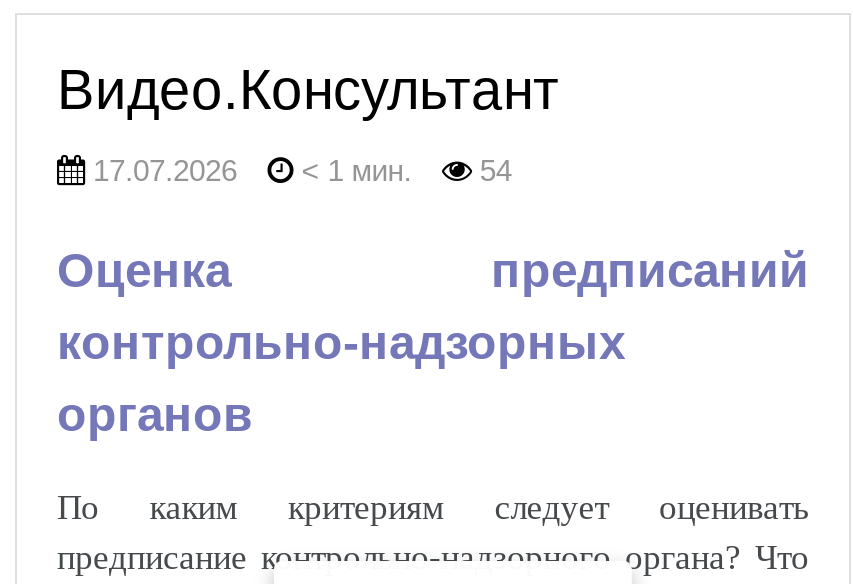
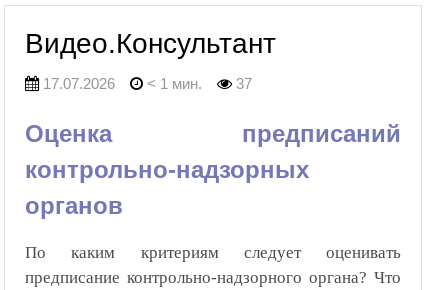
[85,154,512,188] 17.07.2026 < 1 мин. 54 -> [39,75,252,92] 17.07.2026 < 1 мин. 37

